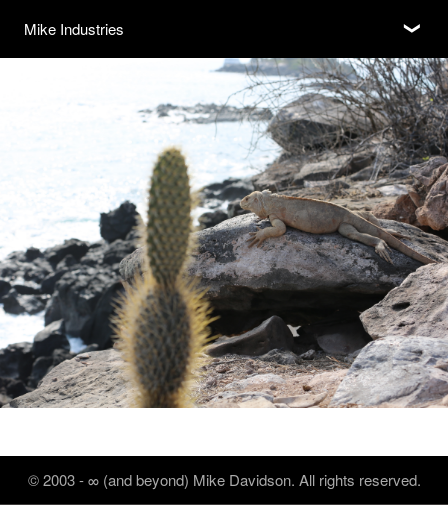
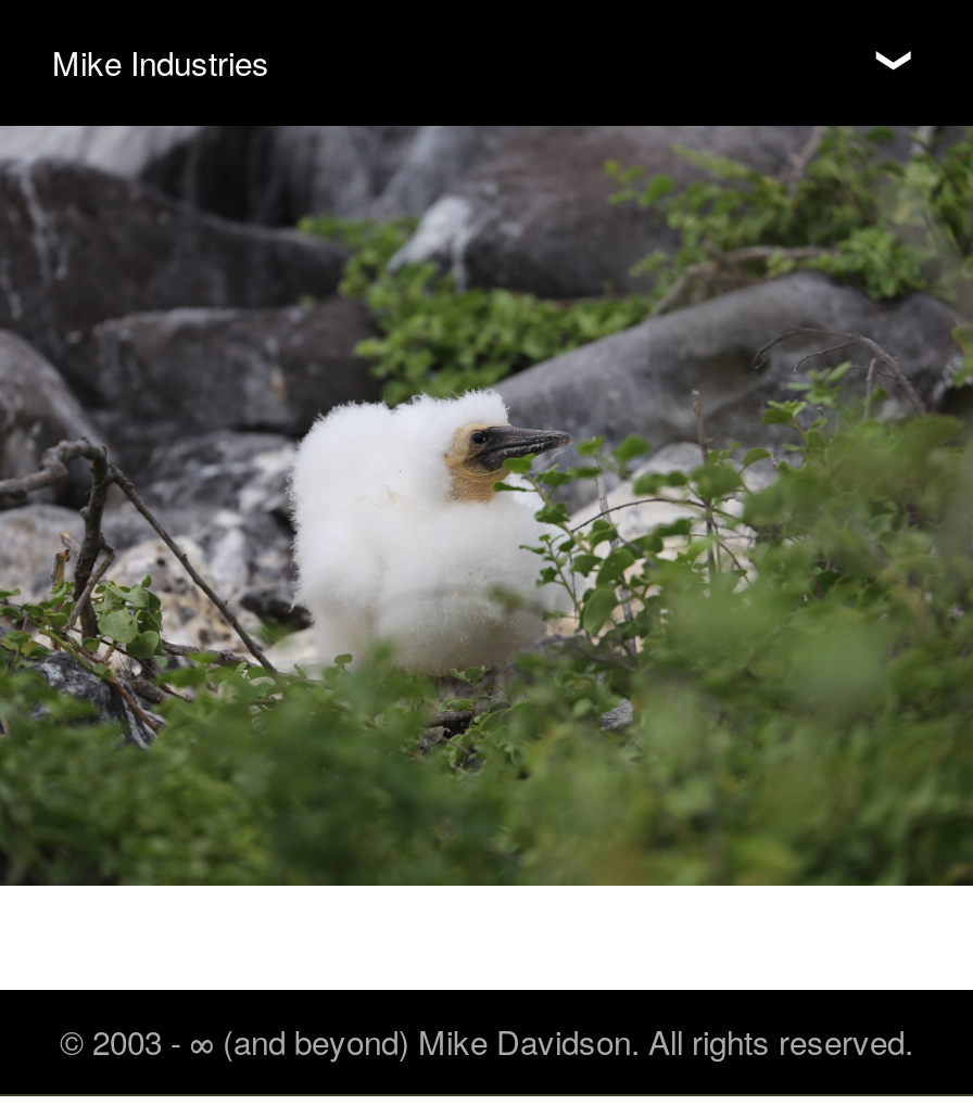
[3,57,445,409] [image] -> [7,124,966,888] [image]

